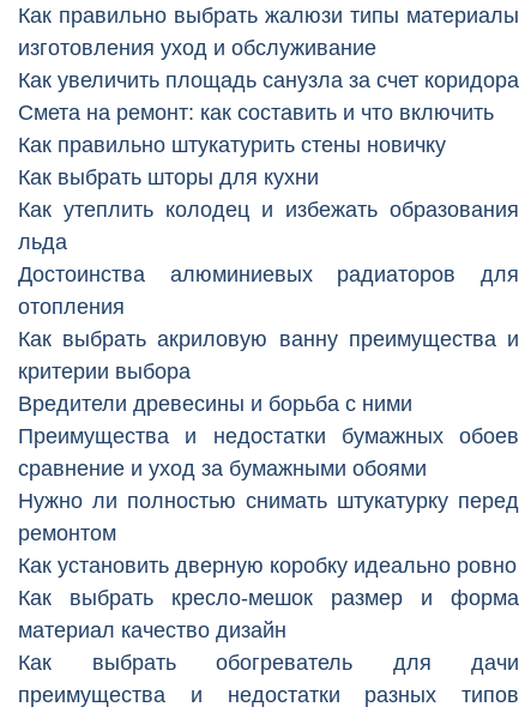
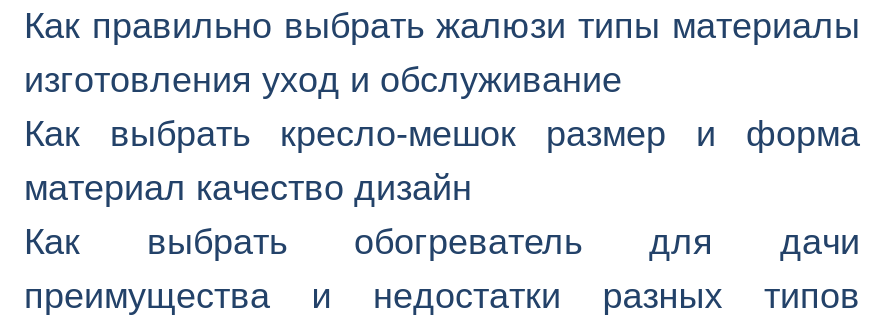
[18,69,519,578] Как увеличить площадь санузла за счет коридора | Смета на ремонт: как составить и что включить | Как правильно штукатурить стены новичку | Как выбрать шторы для кухни | Как утеплить колодец и избежать образования | льда | Достоинства алюминиевых радиаторов для | отопления | Как выбрать акриловую ванну преимущества и | критерии выбора | Вредители древесины и борьба с ними | Преимущества и недостатки бумажных обоев | сравнение и уход за бумажными обоями | Нужно ли полностью снимать штукатурку перед | ремонтом | Как установить дверную коробку идеально ровно -> none

